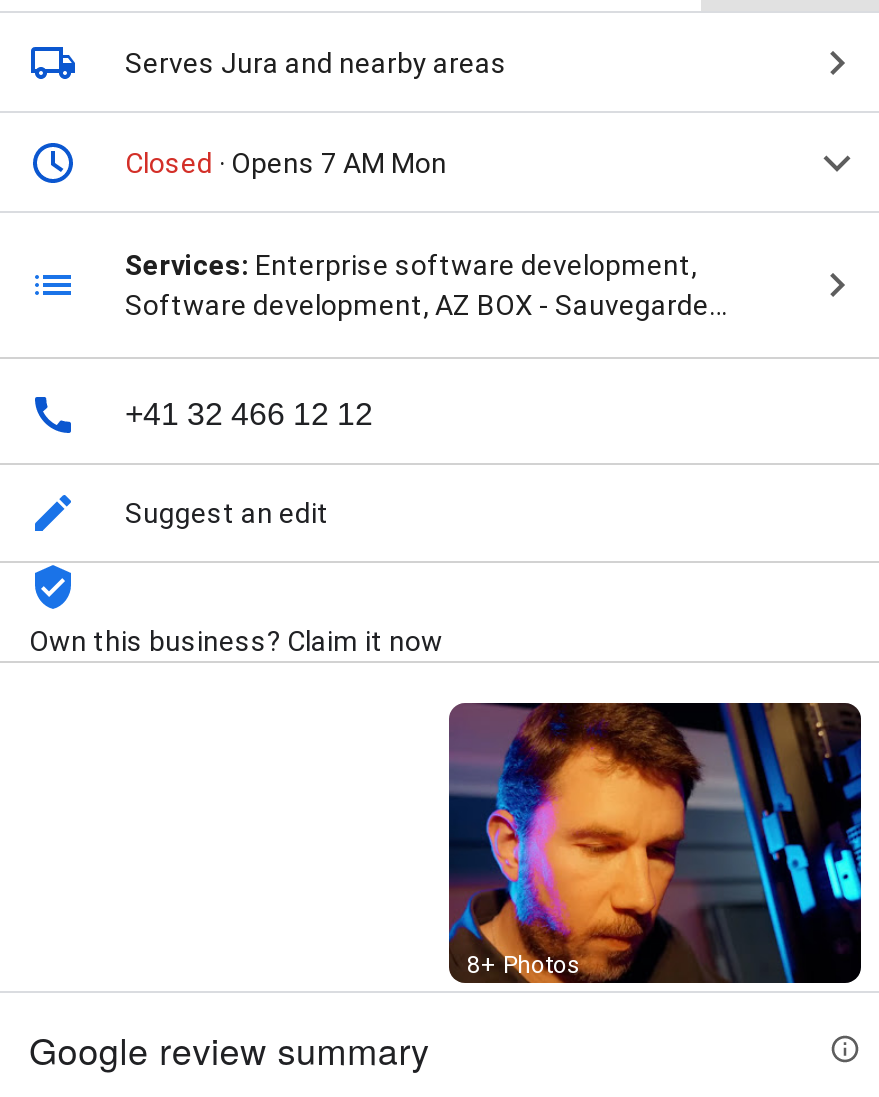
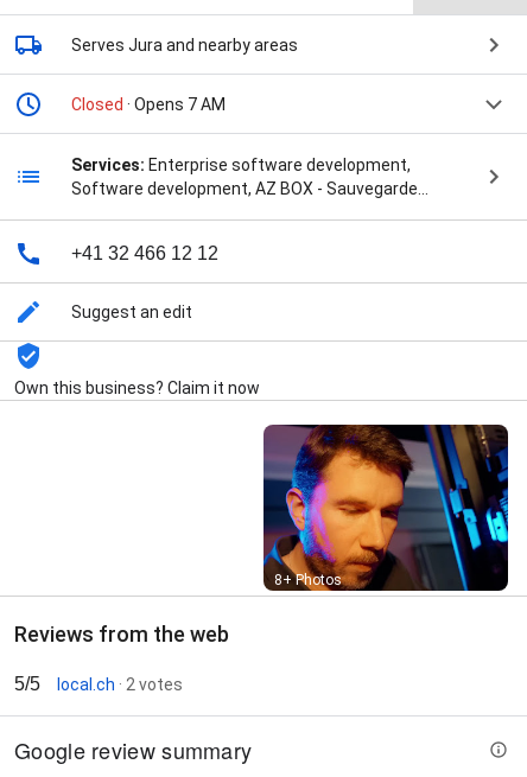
[125,147,447,179] Closed · Opens 7 AM Mon -> [71,95,226,114] Closed · Opens 7 AM
none -> [14,622,229,694] Reviews from the web | 5/5 | local.ch · 2 votes

